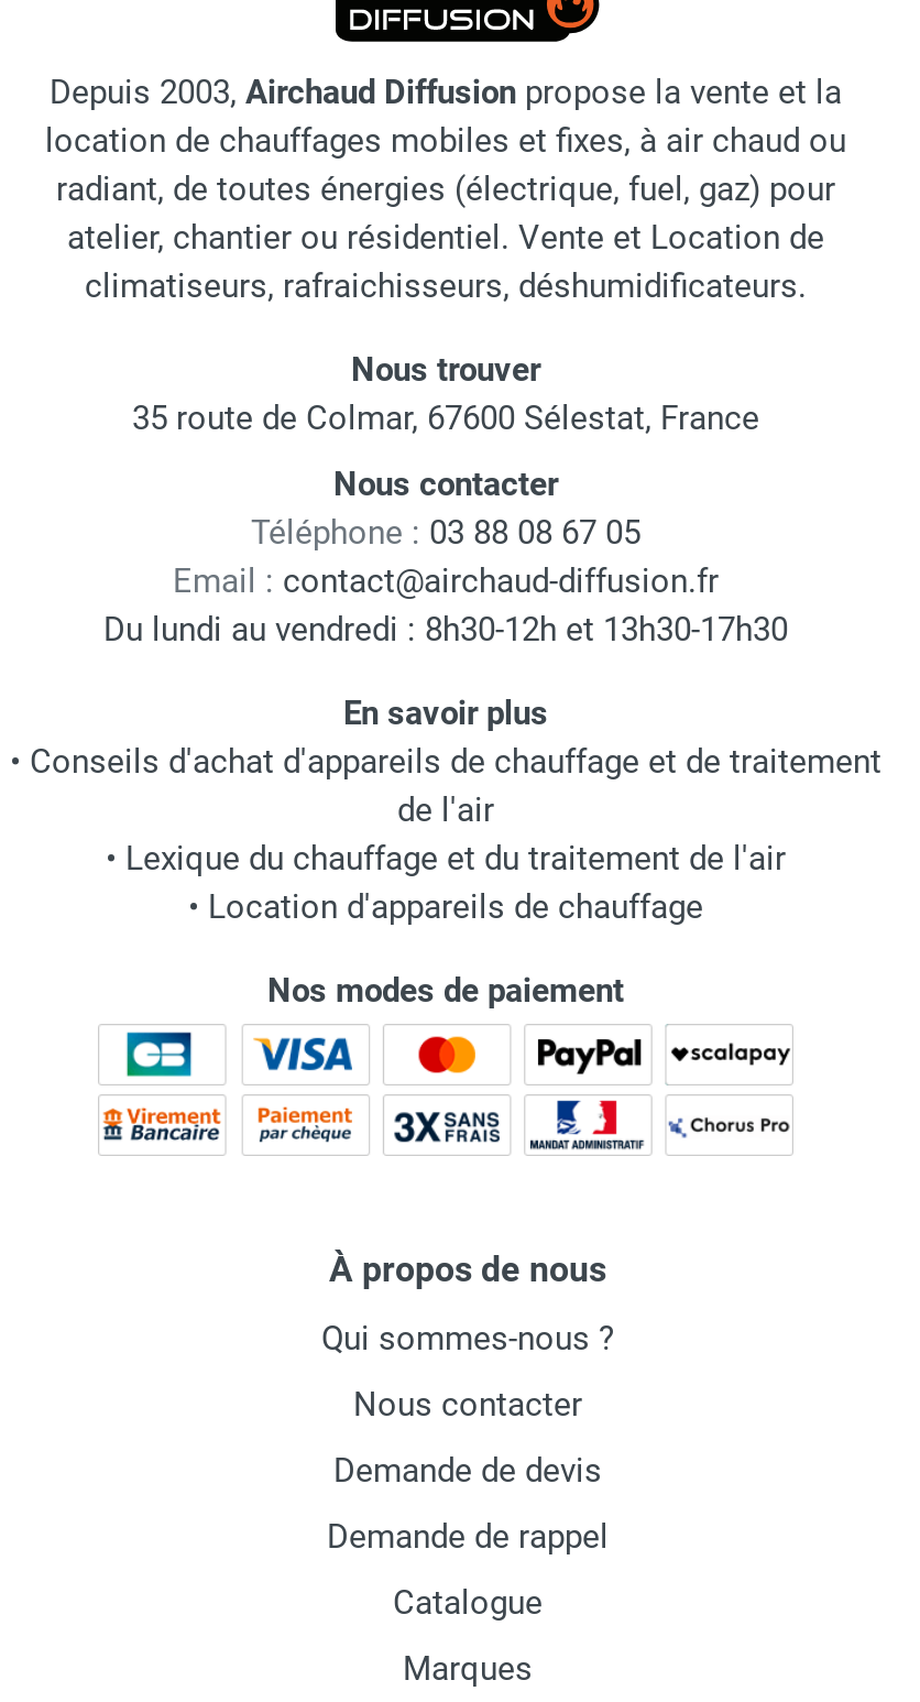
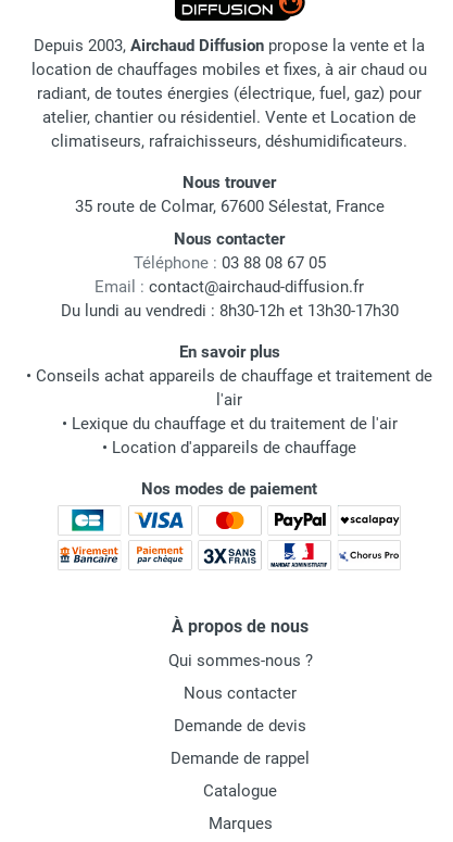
[10,742,881,830] • Conseils d'achat d'appareils de chauffage et de traitement | de l'air -> [26,366,432,410] • Conseils achat appareils de chauffage et traitement de | l'air

